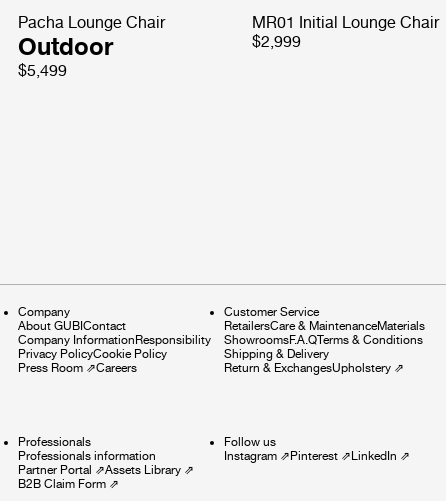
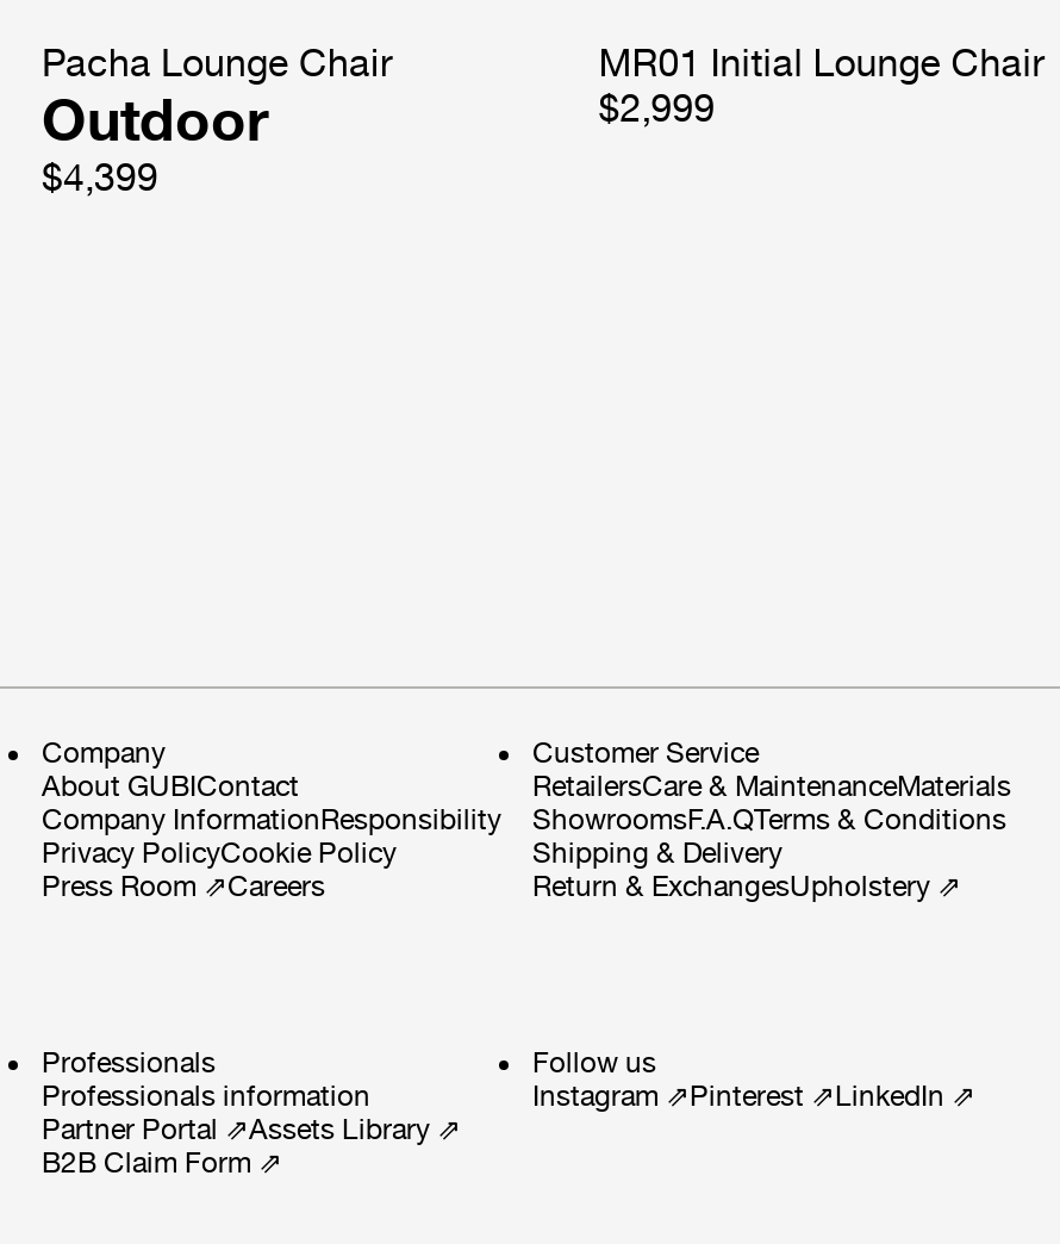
[18,61,67,80] $5,499 -> [42,156,158,201] $4,399

